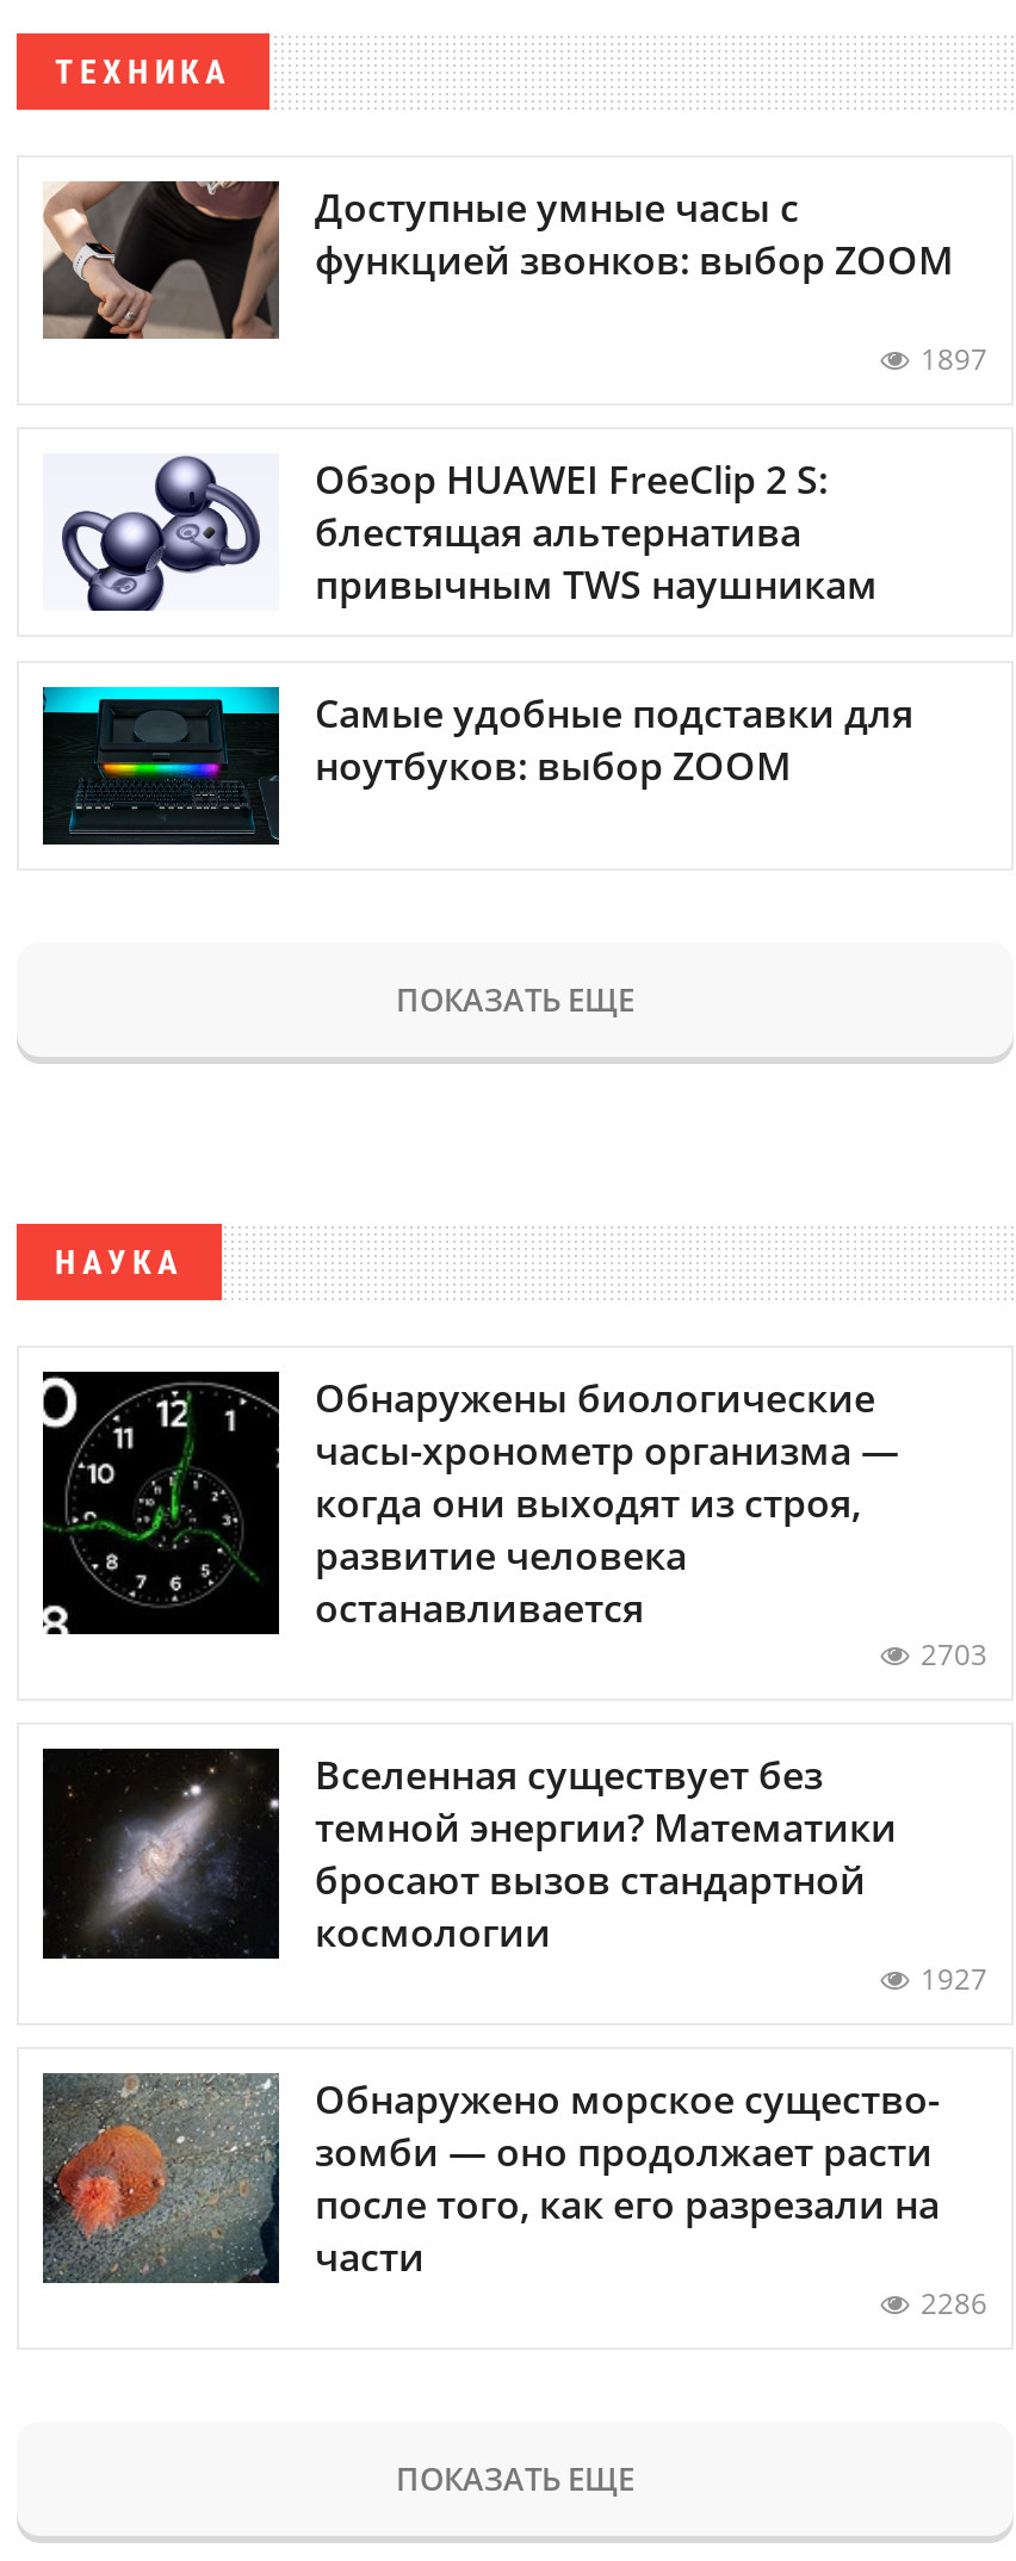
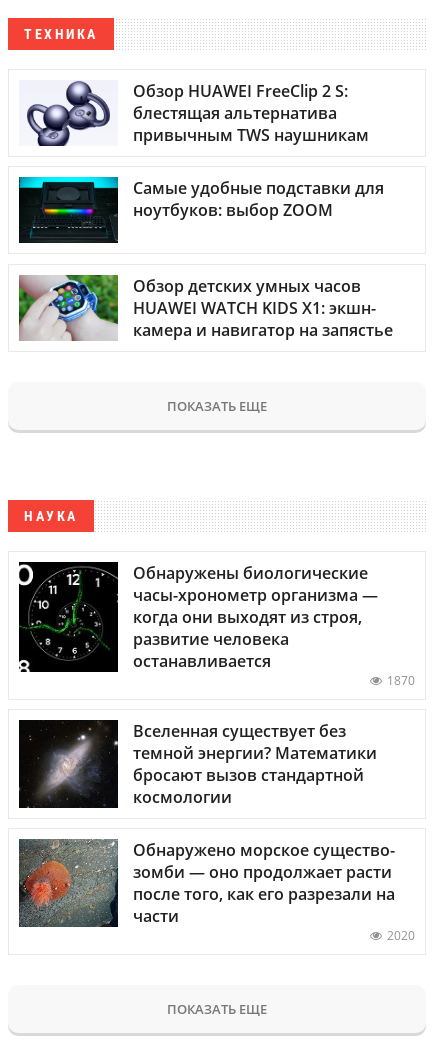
[41,179,987,380] [image] | Доступные умные часы с | функцией звонков: выбор ZOOM | 1897 -> none
moved [57,454,913,791] -> [25,80,384,221]: [image] | Обзор HUAWEI FreeClip 2 S: | блестящая альтернатива | привычным TWS наушникам | Самые удобные подставки для | ноутбуков: выбор ZOOM
none -> [18,274,393,342] [image] | Обзор детских умных часов | HUAWEI WATCH KIDS X1: экшн- | камера и навигатор на запястье
[921,1633,987,1674] 2703 -> [387,672,415,689] 1870
[921,1958,987,1999] 1927 -> none
[921,2283,987,2324] 2286 -> [387,927,415,944] 2020

